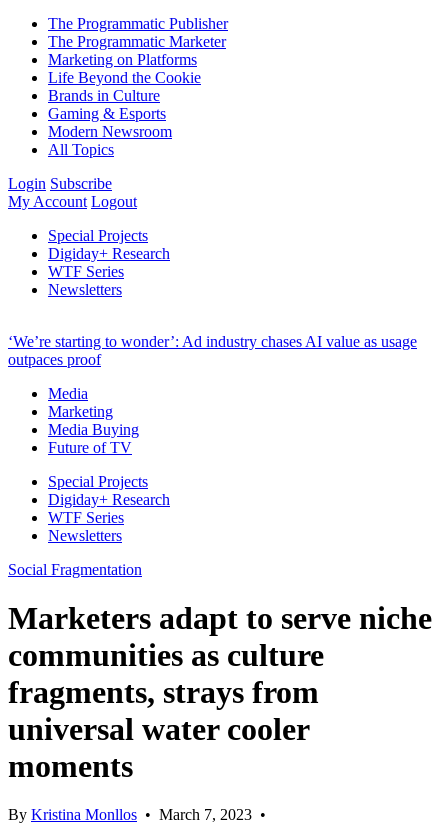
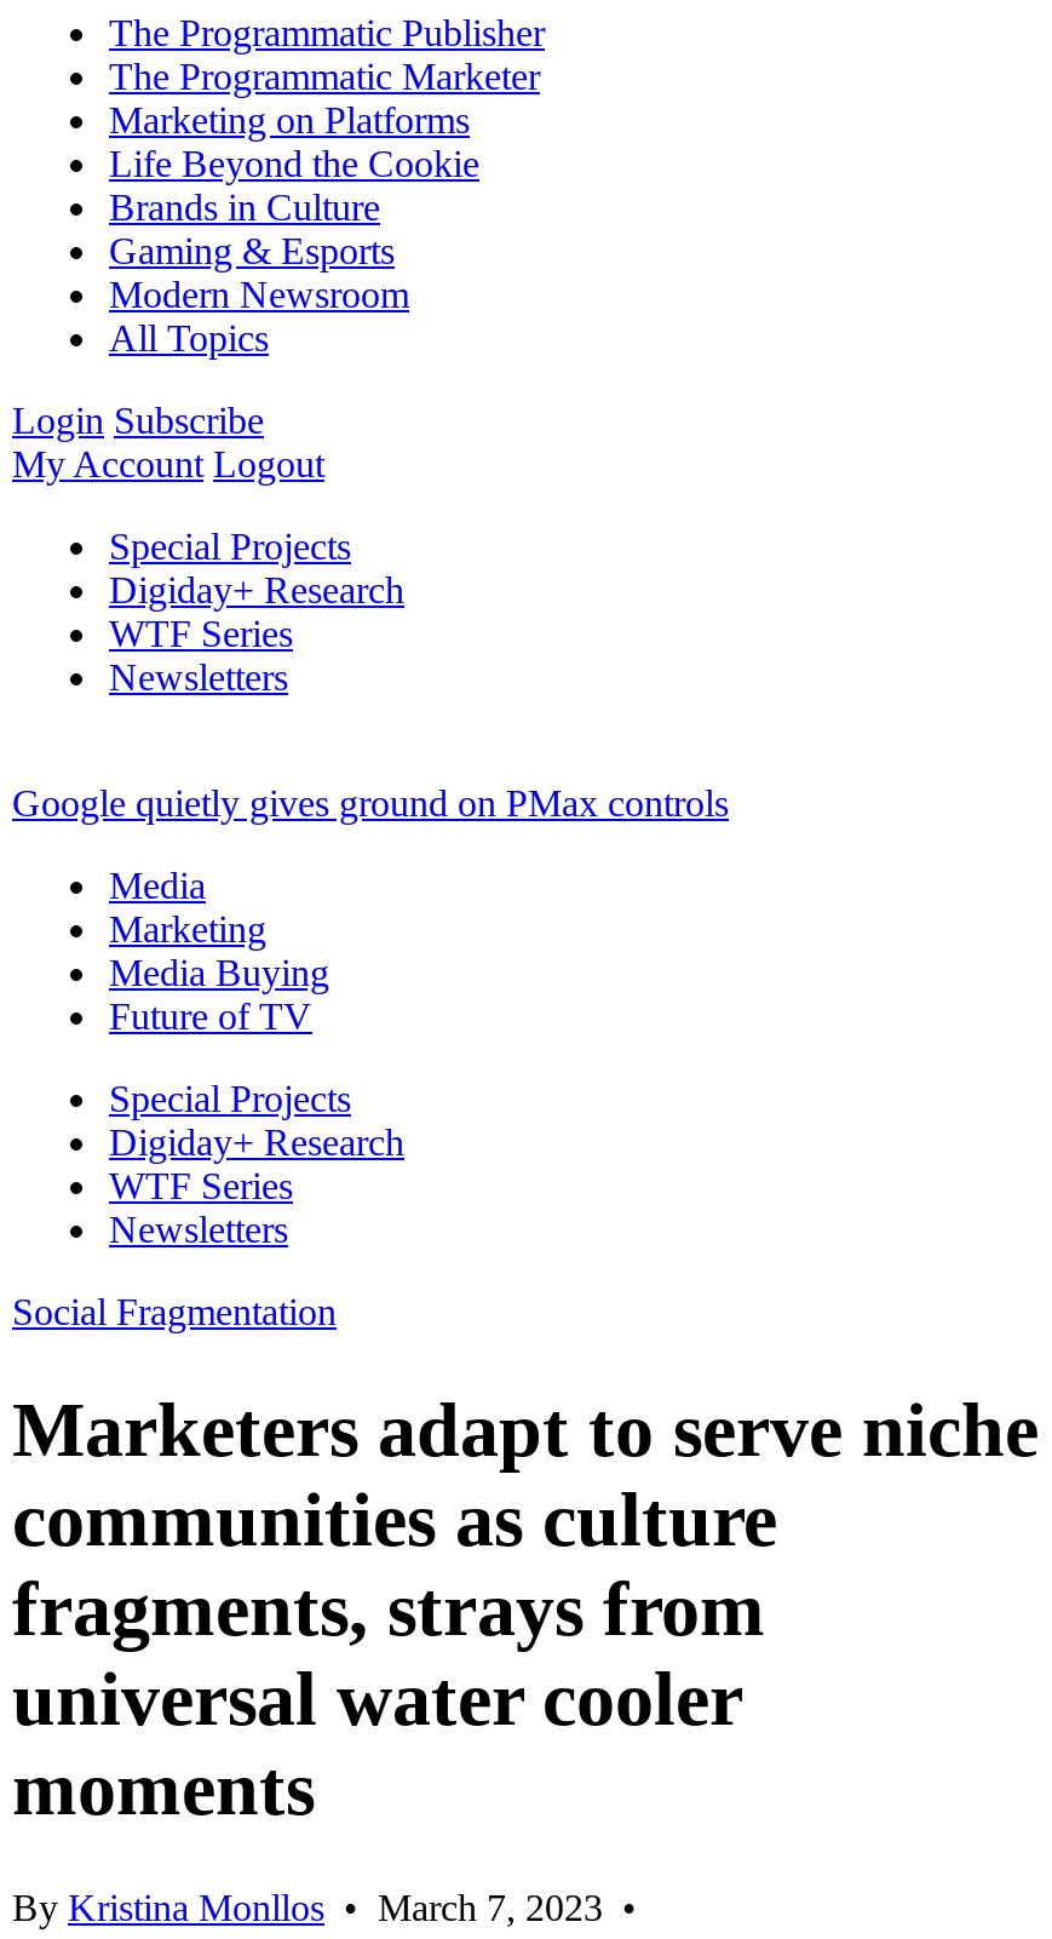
[8,332,417,367] ‘We’re starting to wonder’: Ad industry chases AI value as usage | outpaces proof -> [12,782,729,824] Google quietly gives ground on PMax controls

